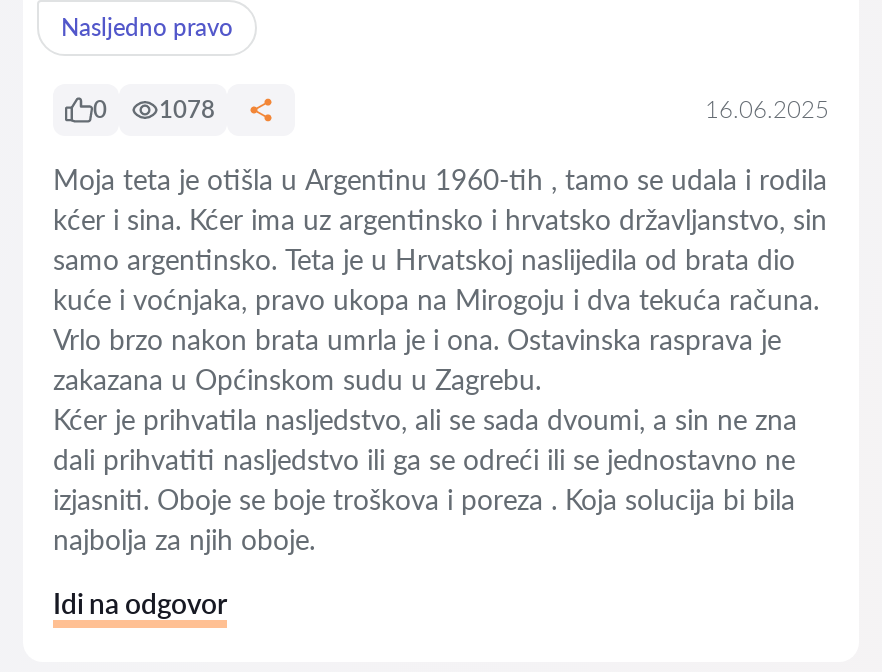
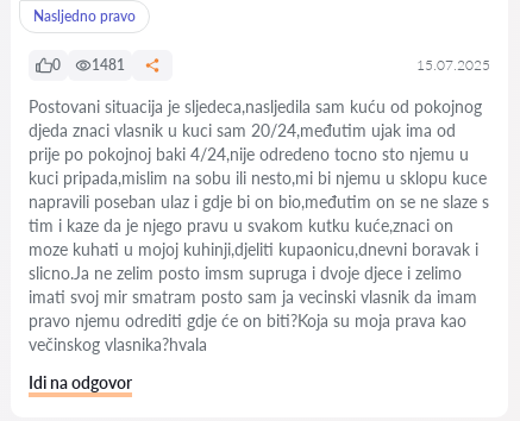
[159,94,829,124] 1078 | 16.06.2025 -> [92,56,490,74] 1481 | 15.07.2025
[53,162,827,556] Moja teta je otišla u Argentinu 1960-tih , tamo se udala i rodila | kćer i sina. Kćer ima uz argentinsko i hrvatsko državljanstvo, sin | samo argentinsko. Teta je u Hrvatskoj naslijedila od brata dio | kuće i voćnjaka, pravo ukopa na Mirogoju i dva tekuća računa. | Vrlo brzo nakon brata umrla je i ona. Ostavinska rasprava je | zakazana u Općinskom sudu u Zagrebu. | Kćer je prihvatila nasljedstvo, ali se sada dvoumi, a sin ne zna | dali prihvatiti nasljedstvo ili ga se odreći ili se jednostavno ne | izjasniti. Oboje se boje troškova i poreza . Koja solucija bi bila | najbolja za njih oboje. -> [29,96,489,354] Postovani situacija je sljedeca,nasljedila sam kuću od pokojnog | djeda znaci vlasnik u kuci sam 20/24,međutim ujak ima od | prije po pokojnoj baki 4/24,nije odredeno tocno sto njemu u | kuci pripada,mislim na sobu ili nesto,mi bi njemu u sklopu kuce | napravili poseban ulaz i gdje bi on bio,međutim on se ne slaze s | tim i kaze da je njego pravu u svakom kutku kuće,znaci on | moze kuhati u mojoj kuhinji,djeliti kupaonicu,dnevni boravak i | slicno.Ja ne zelim posto imsm supruga i dvoje djece i zelimo | imati svoj mir smatram posto sam ja vecinski vlasnik da imam | pravo njemu odrediti gdje će on biti?Koja su moja prava kao | večinskog vlasnika?hvala

